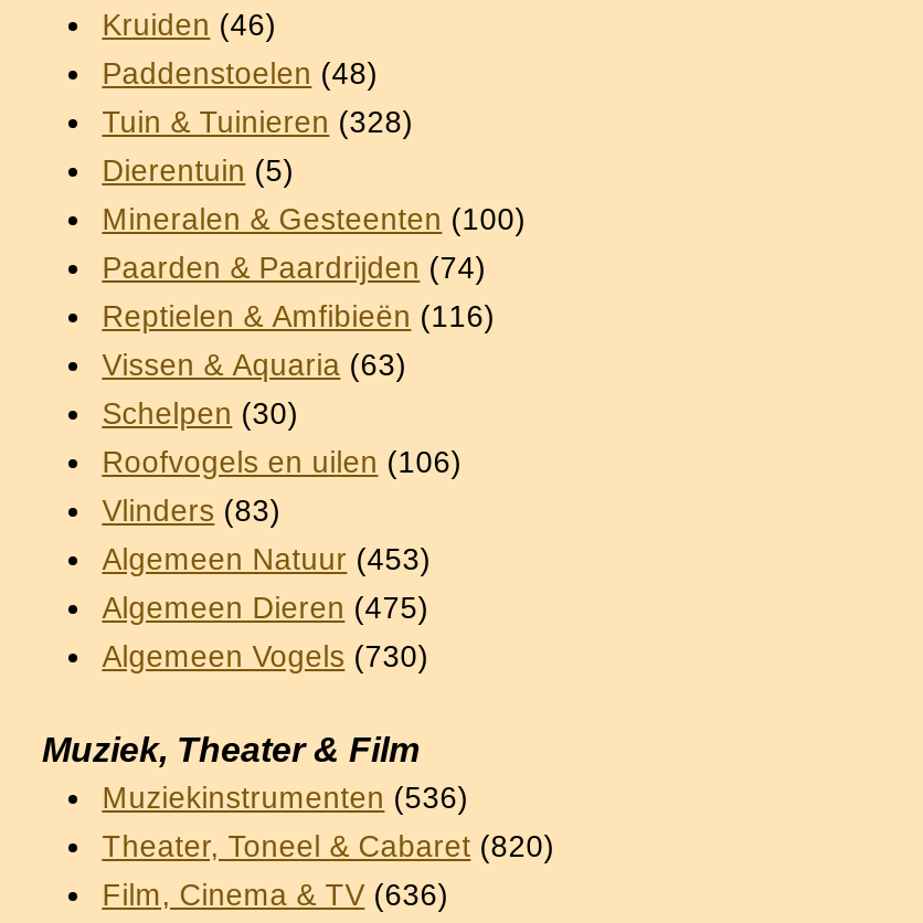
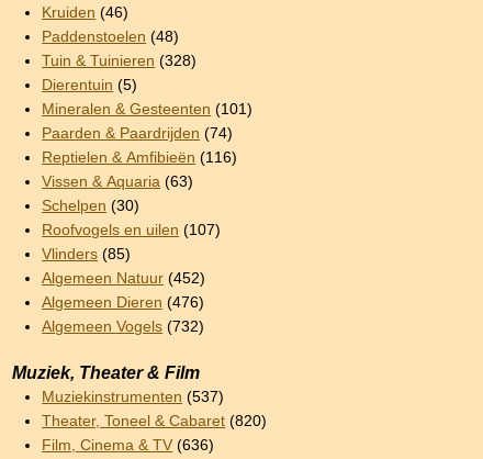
[102,202,526,236] Mineralen & Gesteenten (100) -> [42,101,253,117] Mineralen & Gesteenten (101)
[102,445,462,479] Roofvogels en uilen (106) -> [42,221,221,238] Roofvogels en uilen (107)
[102,494,281,527] Vlinders (83) -> [42,246,131,262] Vlinders (85)
[102,543,431,576] Algemeen Natuur (453) -> [42,270,205,286] Algemeen Natuur (452)
[102,591,429,624] Algemeen Dieren (475) -> [42,294,204,310] Algemeen Dieren (476)
[102,640,429,673] Algemeen Vogels (730) -> [42,318,204,335] Algemeen Vogels (732)
[102,781,469,814] Muziekinstrumenten (536) -> [42,388,224,405] Muziekinstrumenten (537)

